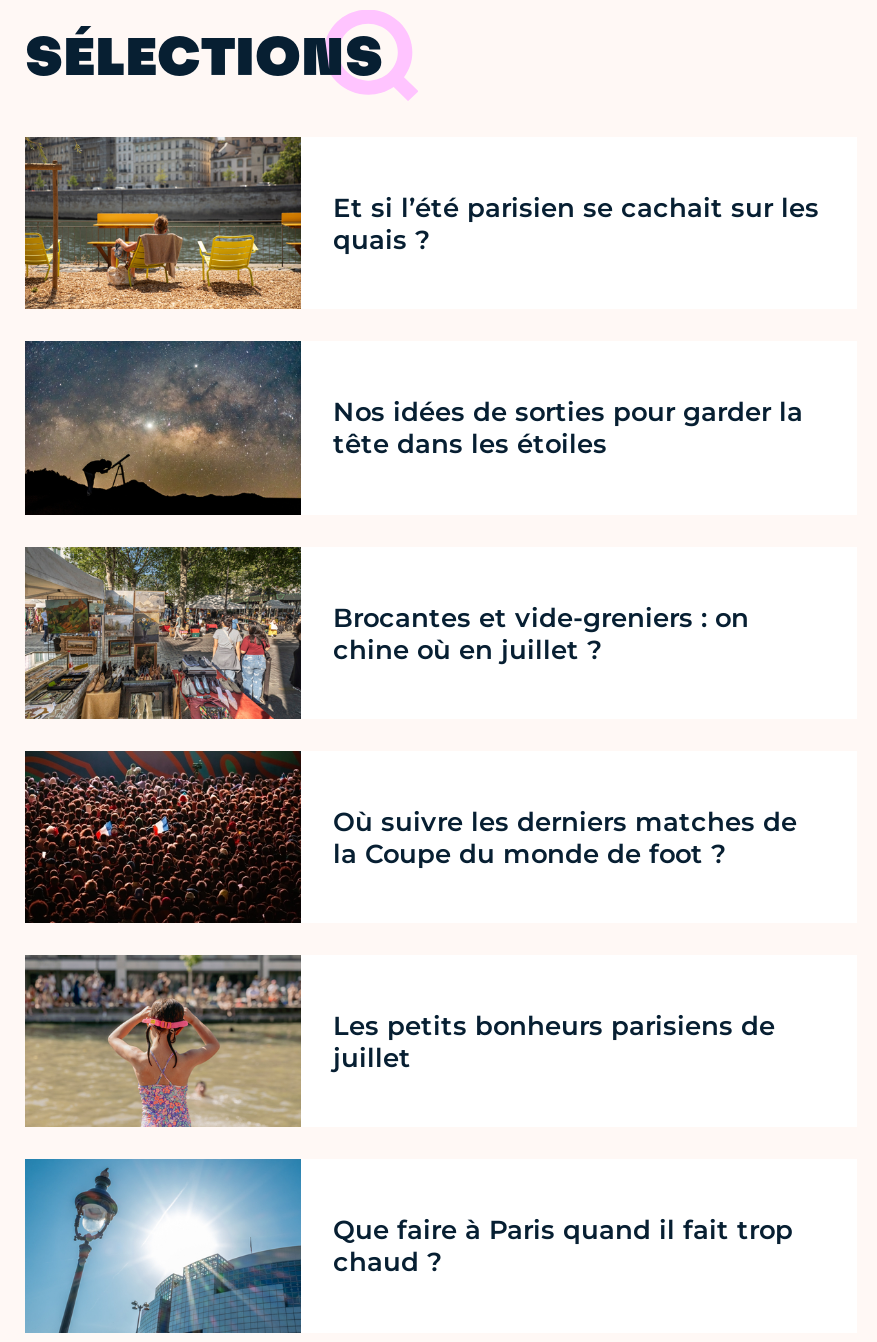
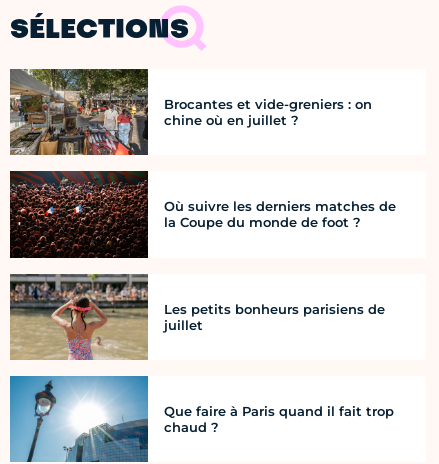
[23,137,819,311] [image] | Et si l’été parisien se cachait sur les | quais ? -> none
[25,339,803,511] [image] | Nos idées de sorties pour garder la | tête dans les étoiles -> none

